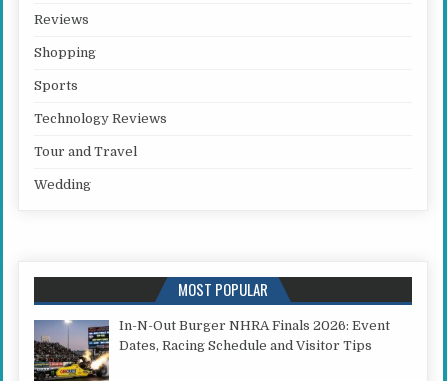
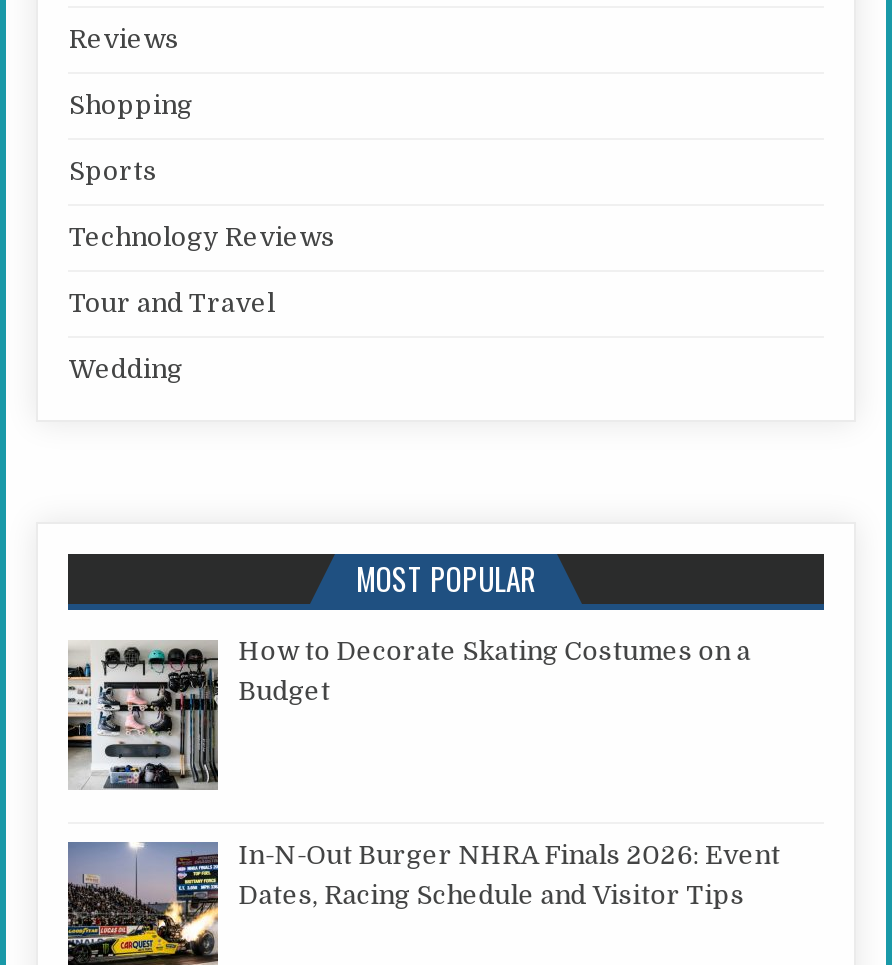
none -> [68,636,750,814] [image] | How to Decorate Skating Costumes on a | Budget

